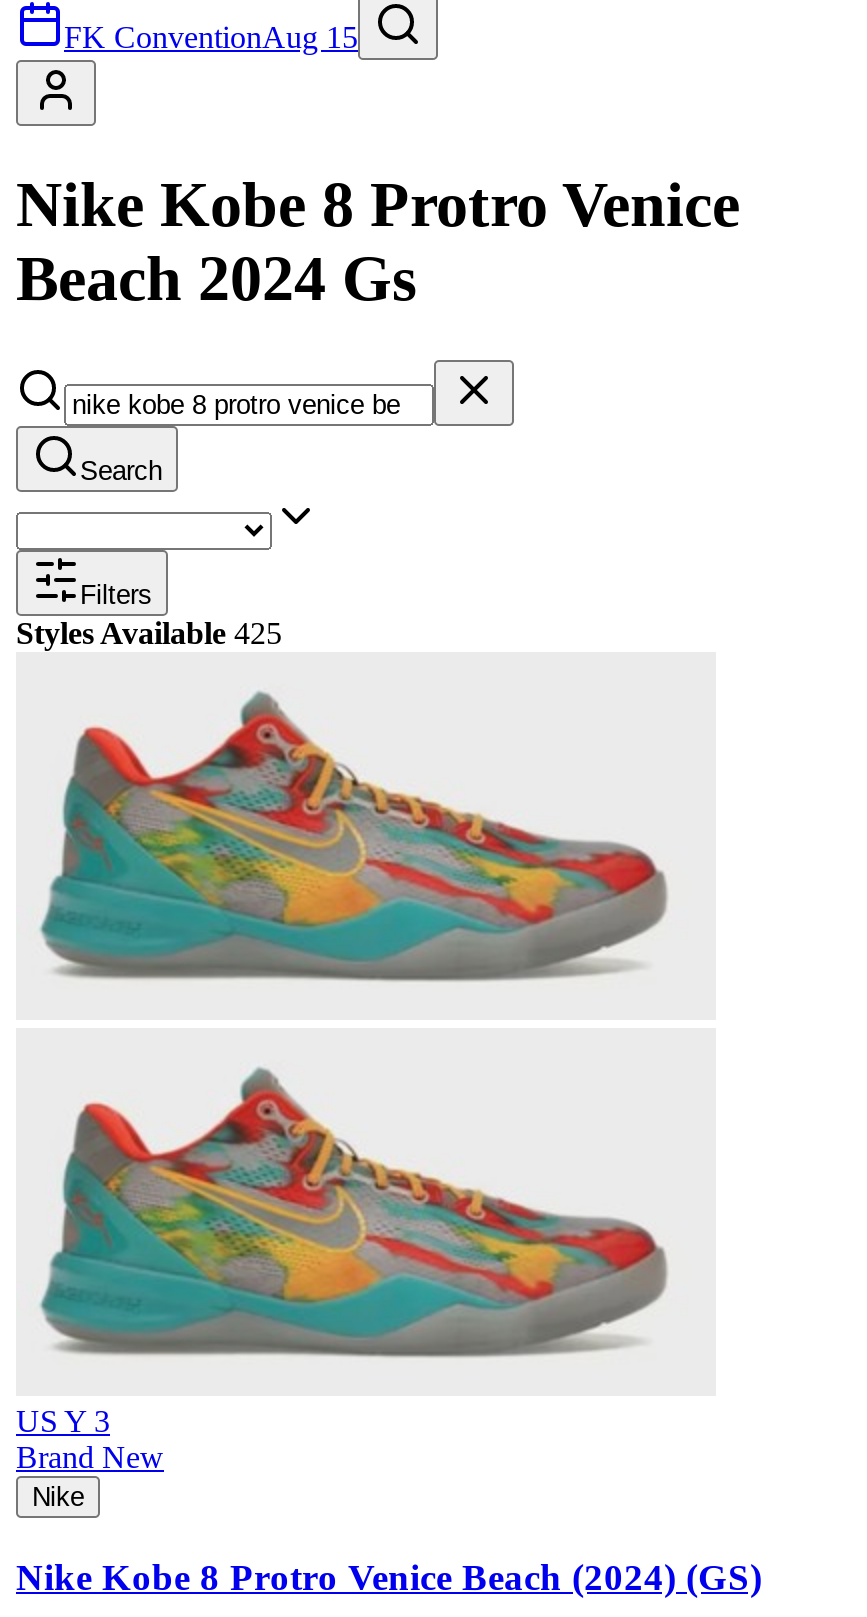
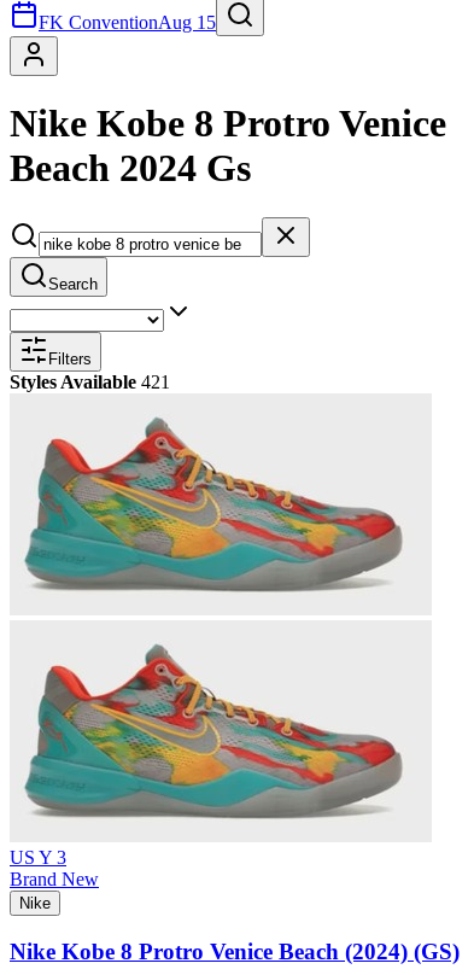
[16,616,282,650] Styles Available 425 -> [10,372,170,392] Styles Available 421

